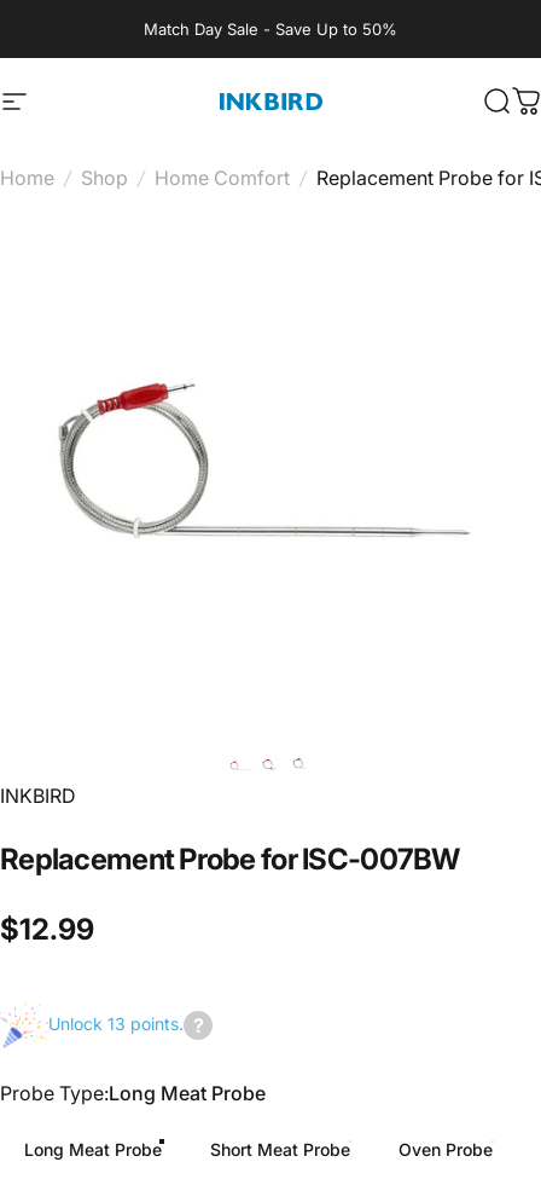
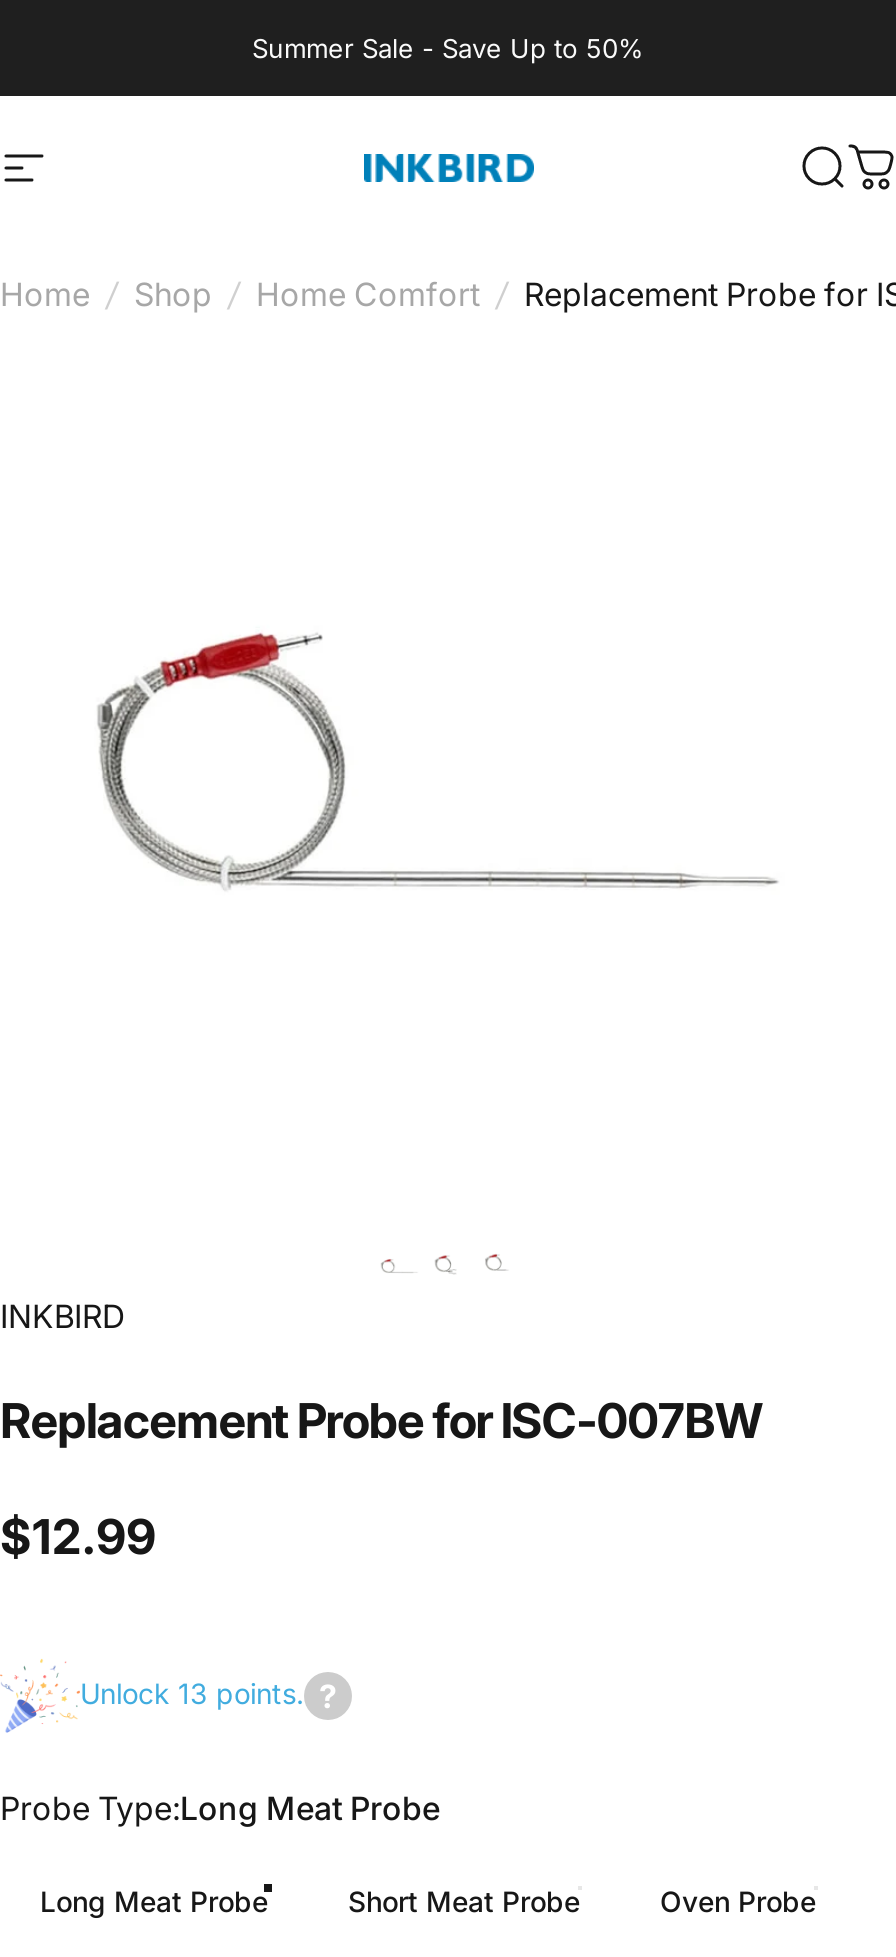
[144,19,397,39] Match Day Sale - Save Up to 50% -> [252,32,644,64] Summer Sale - Save Up to 50%

